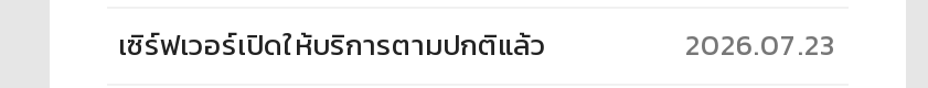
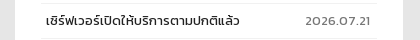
[685,24,835,65] 2026.07.23 -> [304,11,369,30] 2026.07.21

